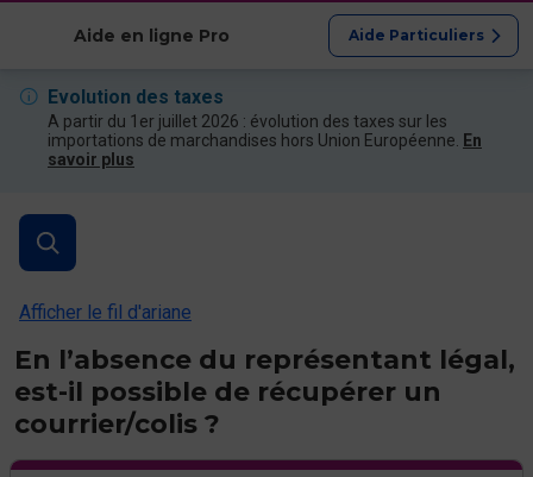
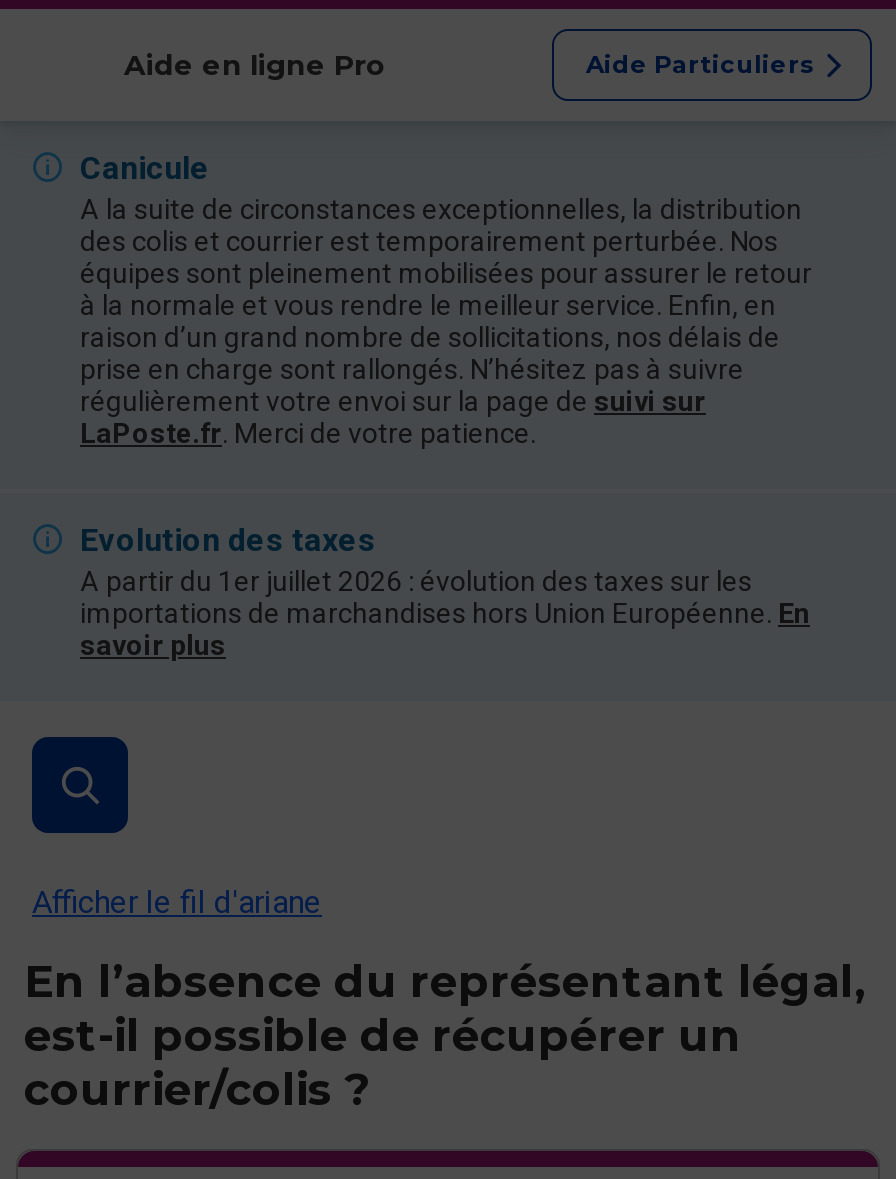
none -> [80,149,812,449] Canicule | A la suite de circonstances exceptionnelles, la distribution | des colis et courrier est temporairement perturbée. Nos | équipes sont pleinement mobilisées pour assurer le retour | à la normale et vous rendre le meilleur service. Enfin, en | raison d’un grand nombre de sollicitations, nos délais de | prise en charge sont rallongés. N’hésitez pas à suivre | régulièrement votre envoi sur la page de suivi sur | LaPoste.fr. Merci de votre patience.

